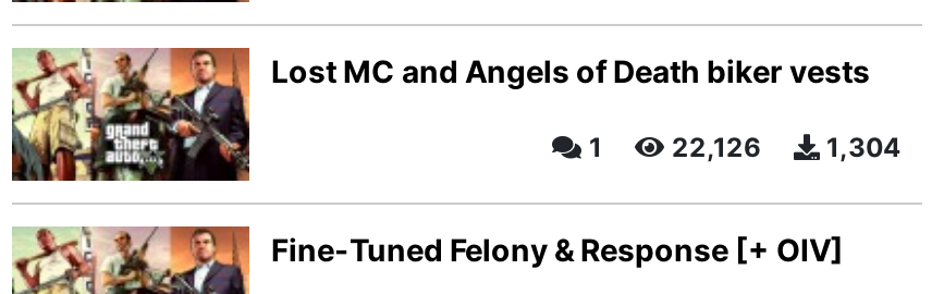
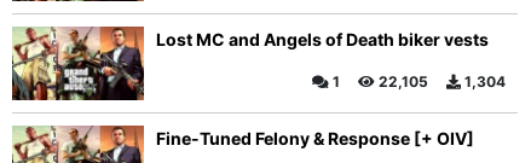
[583,130,900,163] 1 22,126 1,304 -> [329,72,506,90] 1 22,105 1,304

